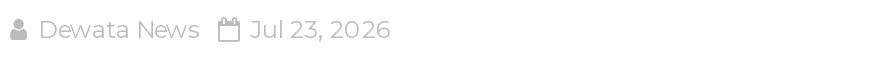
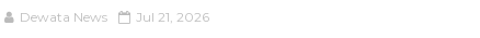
[38,14,390,44] Dewata News Jul 23, 2026 -> [20,8,209,25] Dewata News Jul 21, 2026

